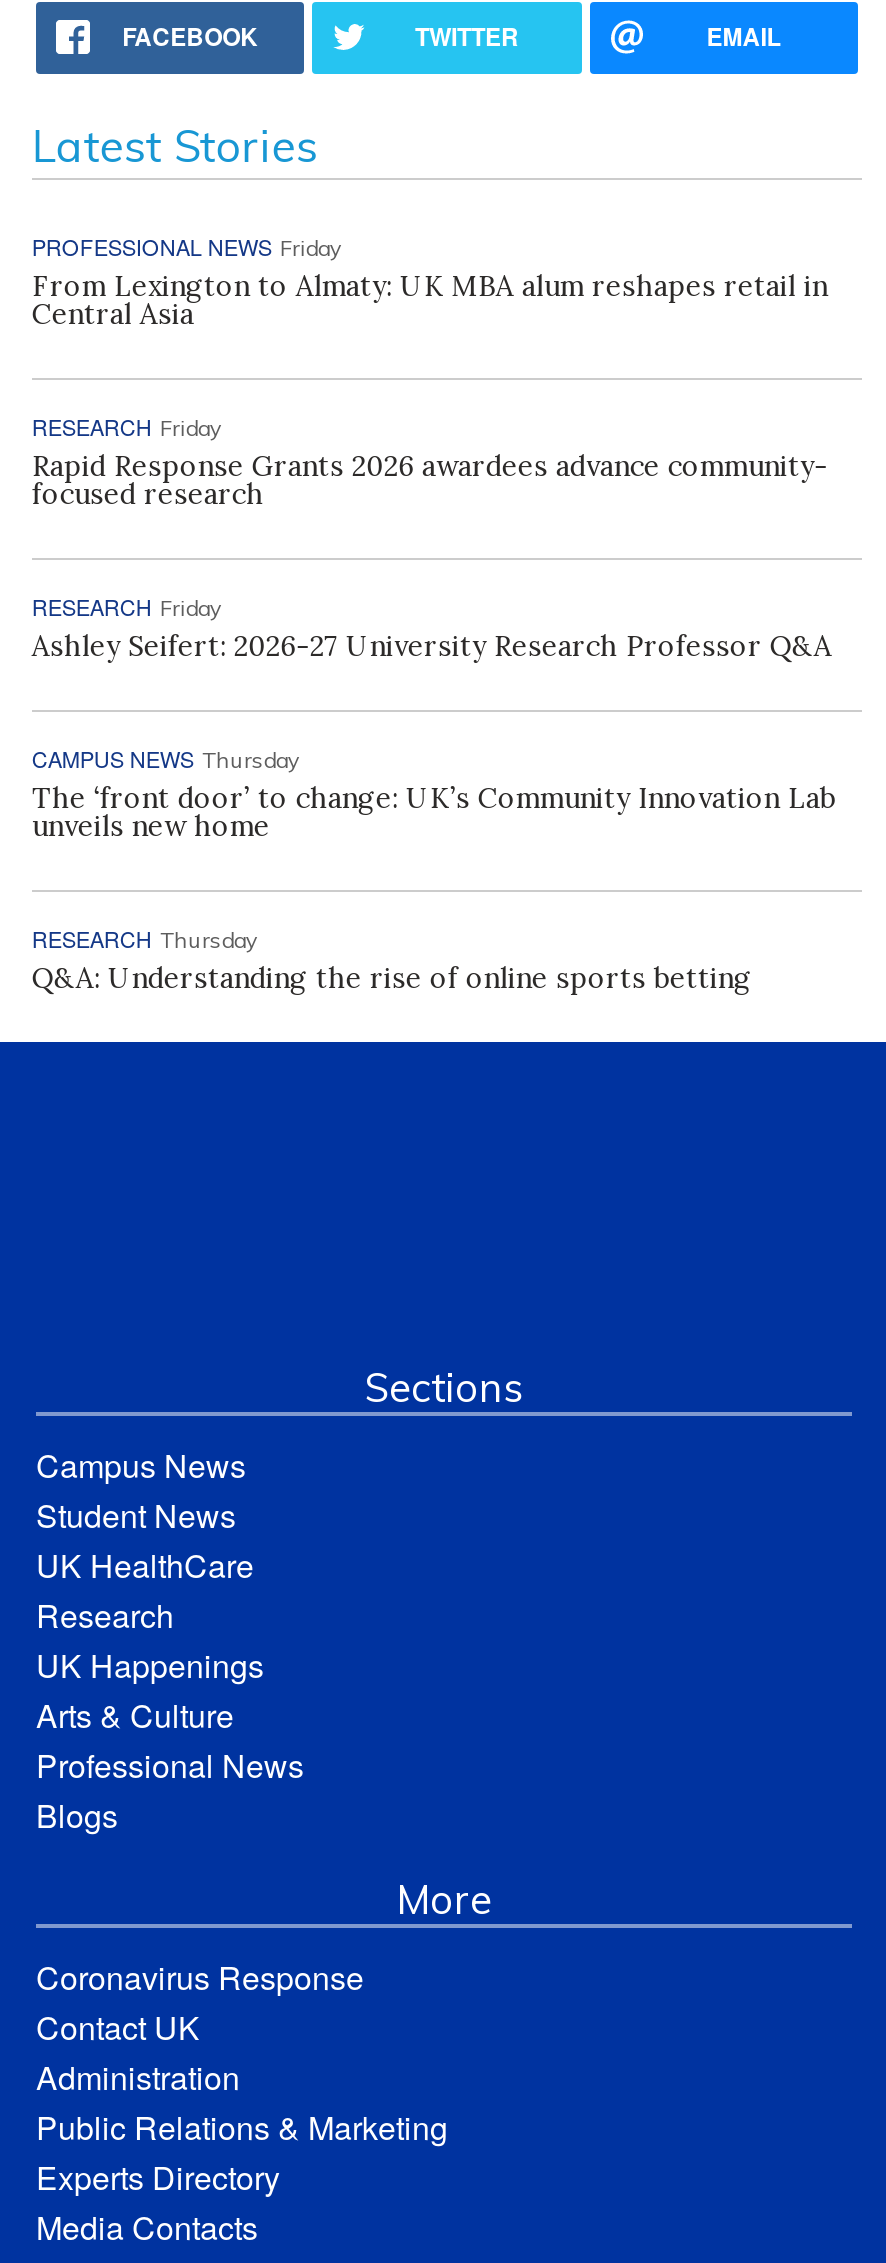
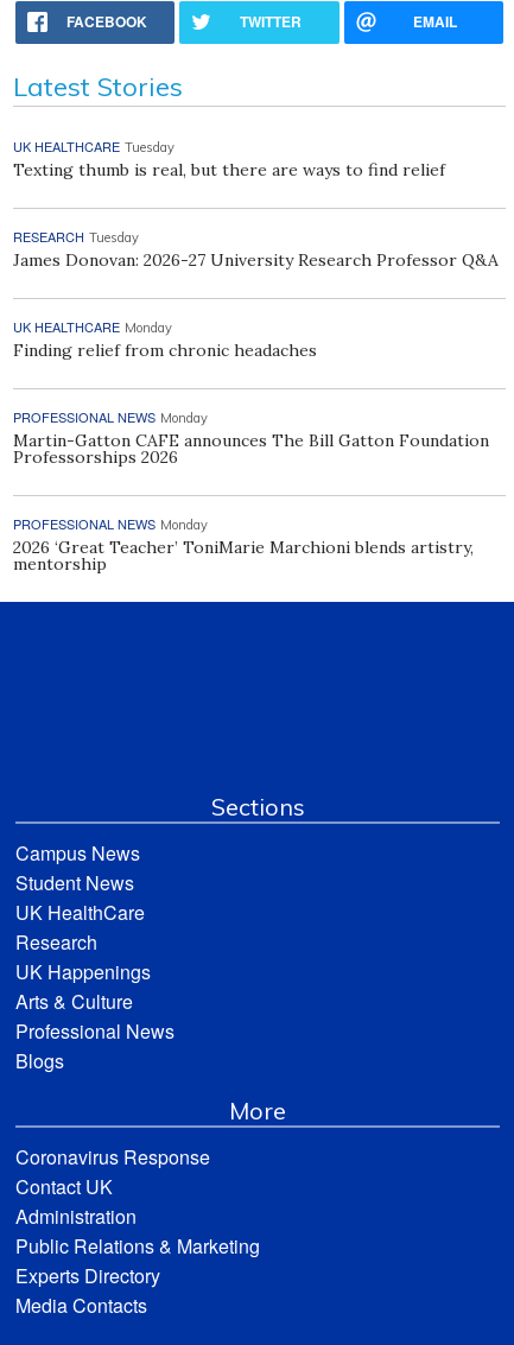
[32,230,828,332] PROFESSIONAL NEWS Friday | From Lexington to Almaty: UK MBA alum reshapes retail in | Central Asia -> [13,137,445,180] UK HEALTHCARE Tuesday | Texting thumb is real, but there are ways to find relief
[32,410,828,512] RESEARCH Friday | Rapid Response Grants 2026 awardees advance community- | focused research -> [13,227,498,271] RESEARCH Tuesday | James Donovan: 2026-27 University Research Professor Q&A
[32,590,832,664] RESEARCH Friday | Ashley Seifert: 2026-27 University Research Professor Q&A -> [13,317,317,361] UK HEALTHCARE Monday | Finding relief from chronic headaches
[32,742,836,844] CAMPUS NEWS Thursday | The ‘front door’ to change: UK’s Community Innovation Lab | unveils new home -> [13,407,489,468] PROFESSIONAL NEWS Monday | Martin-Gatton CAFE announces The Bill Gatton Foundation | Professorships 2026
[32,922,752,996] RESEARCH Thursday | Q&A: Understanding the rise of online sports betting -> [13,514,474,575] PROFESSIONAL NEWS Monday | 2026 ‘Great Teacher’ ToniMarie Marchioni blends artistry, | mentorship

